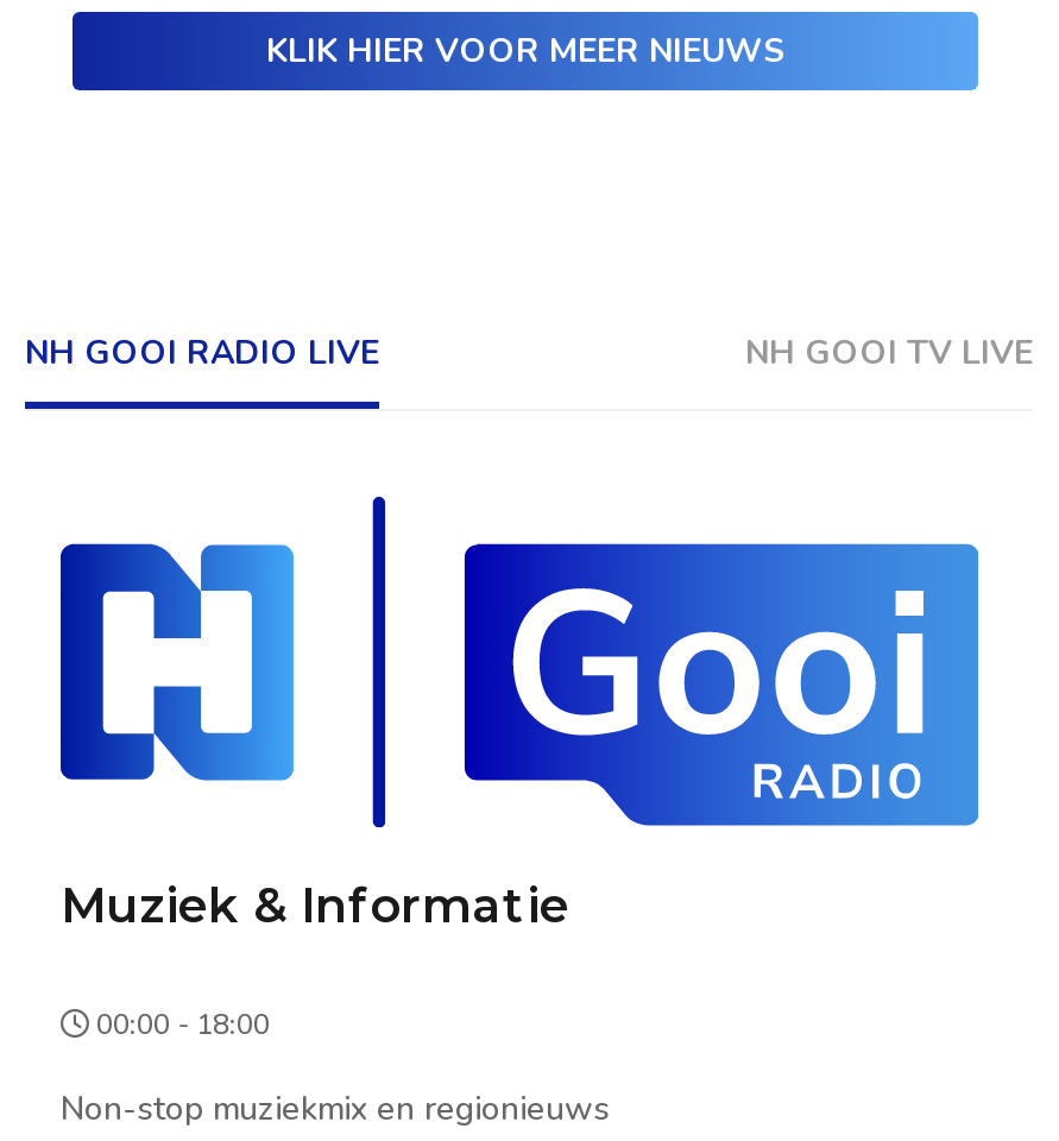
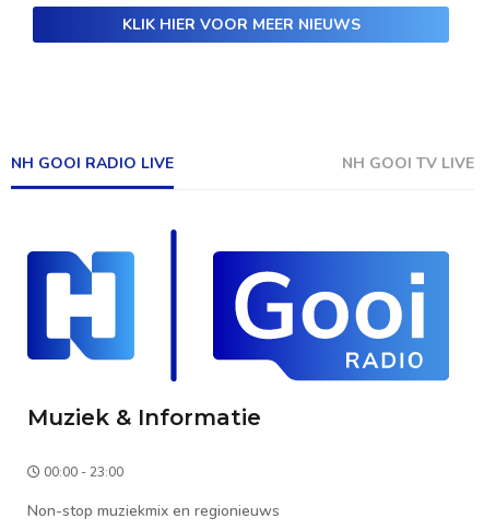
[89,1005,270,1043] 00:00 - 18:00 -> [40,463,123,481] 00:00 - 23:00

